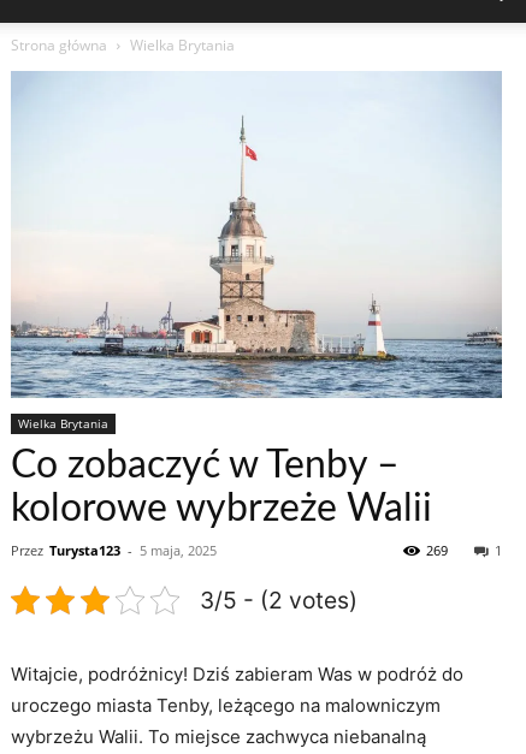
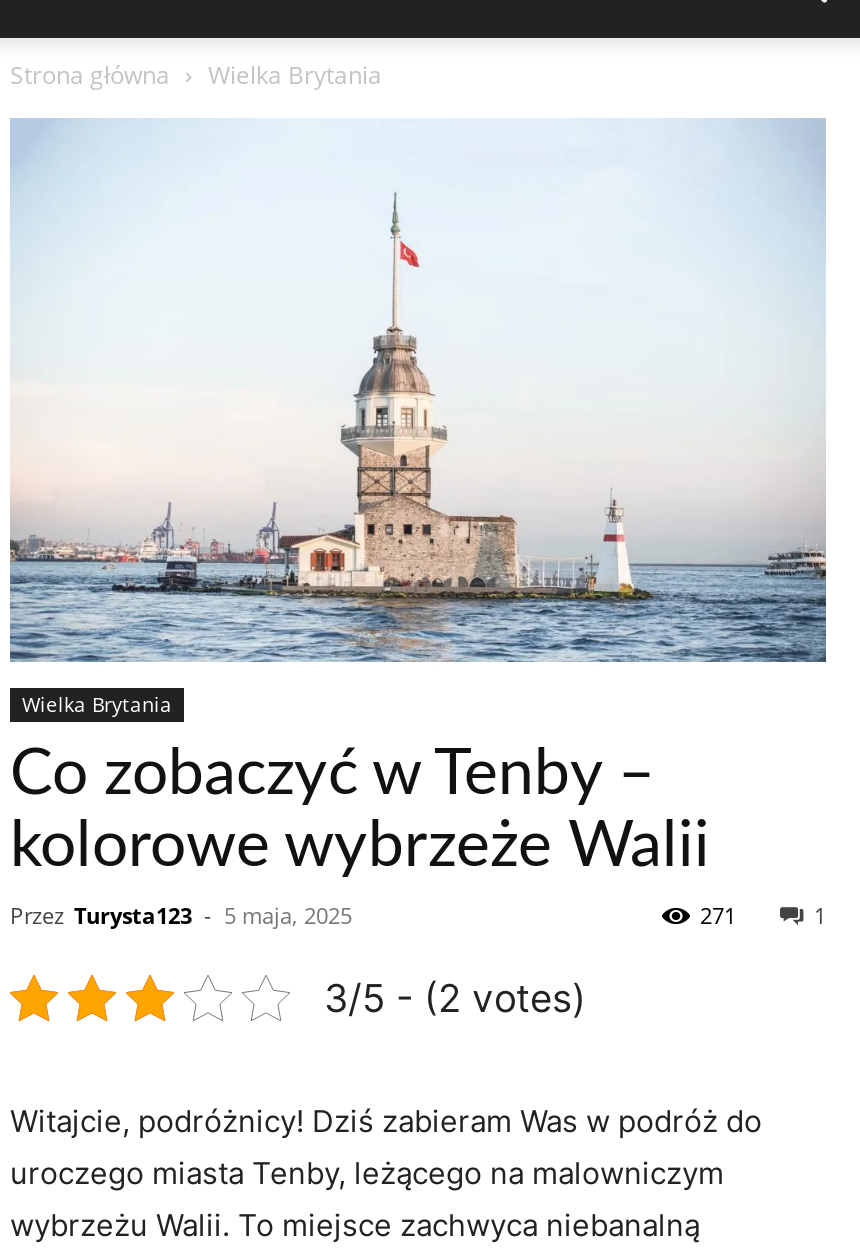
[426,541,448,559] 269 -> [700,899,736,929] 271

